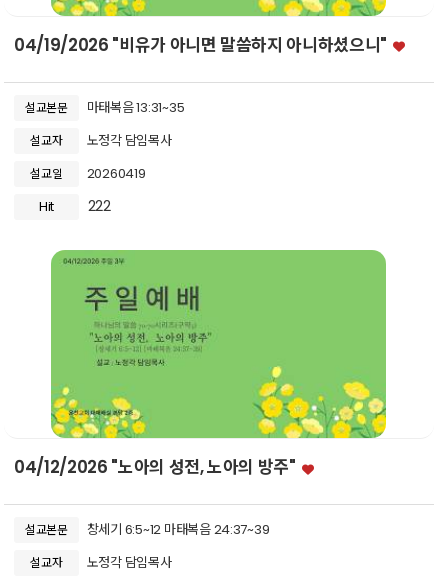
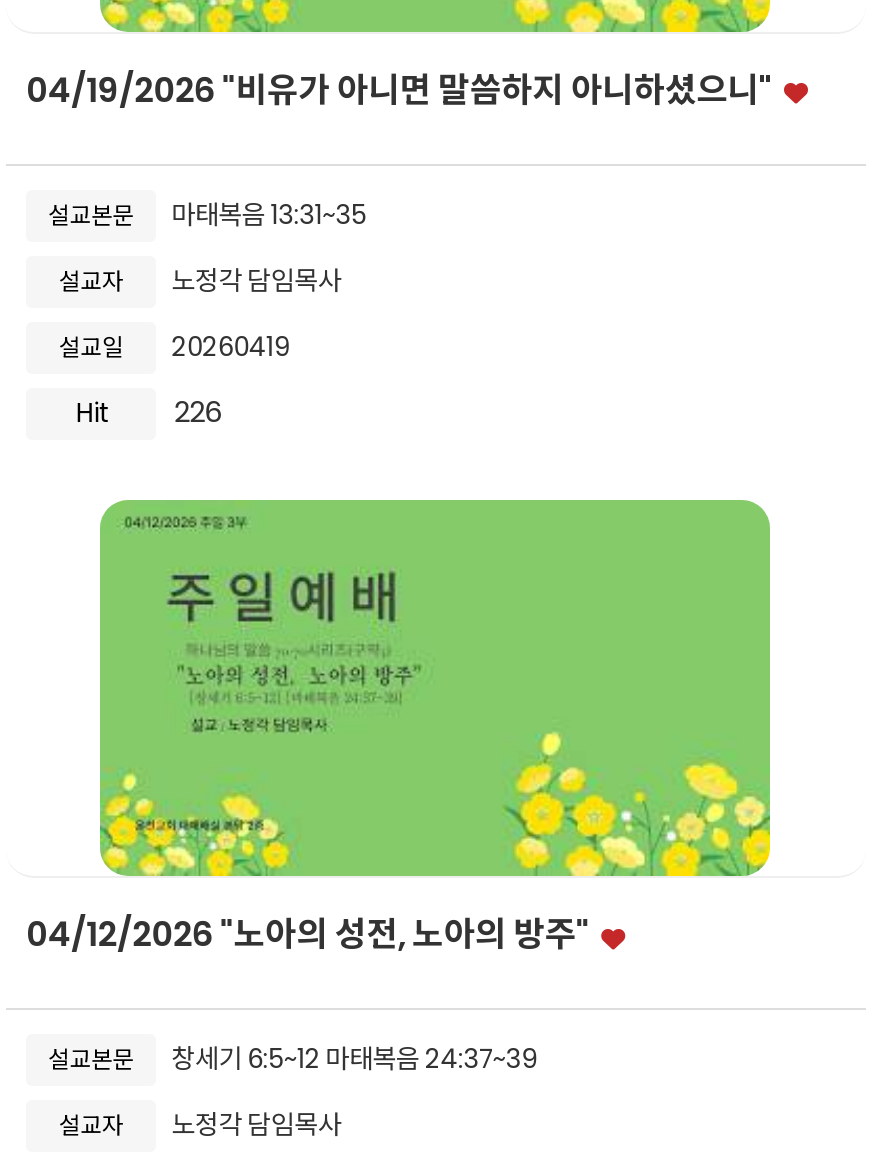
[39,196,111,216] Hit 222 -> [76,391,222,431] Hit 226

